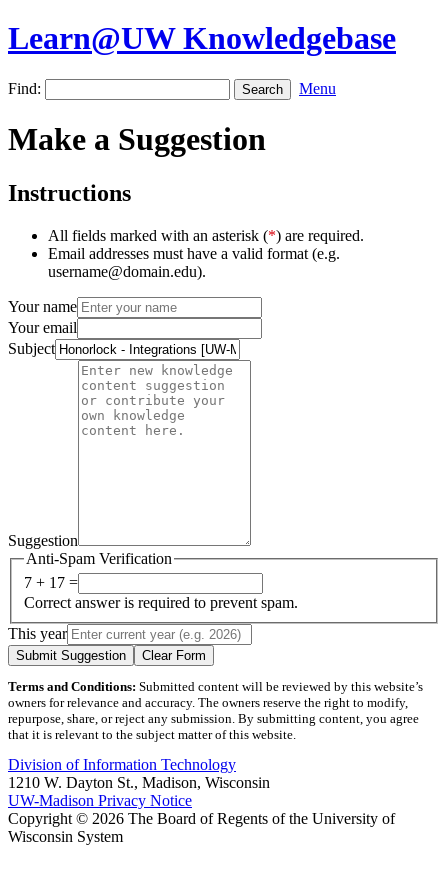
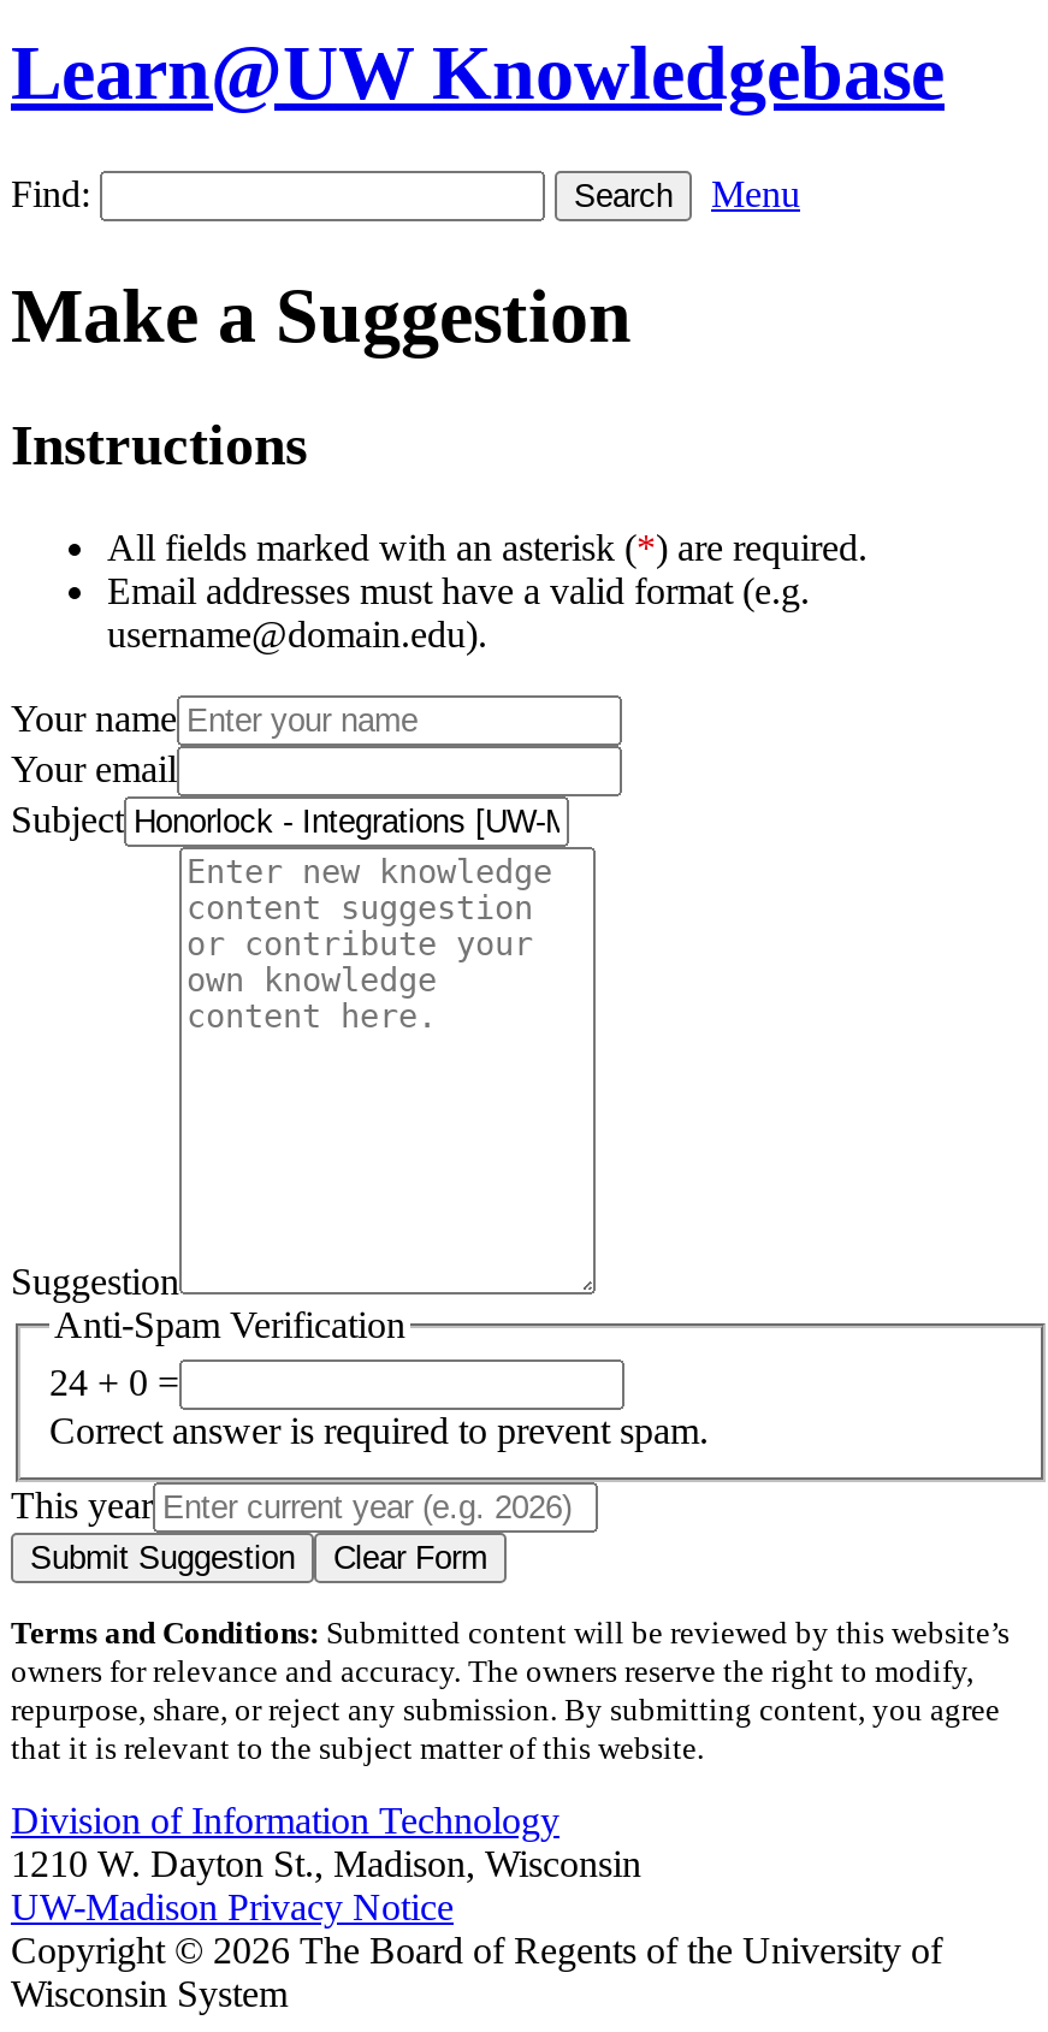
[24,574,78,591] 7 + 17 = -> [49,1362,179,1403] 24 + 0 =

